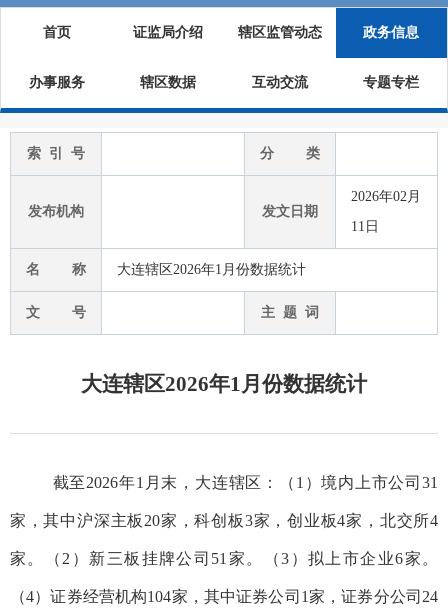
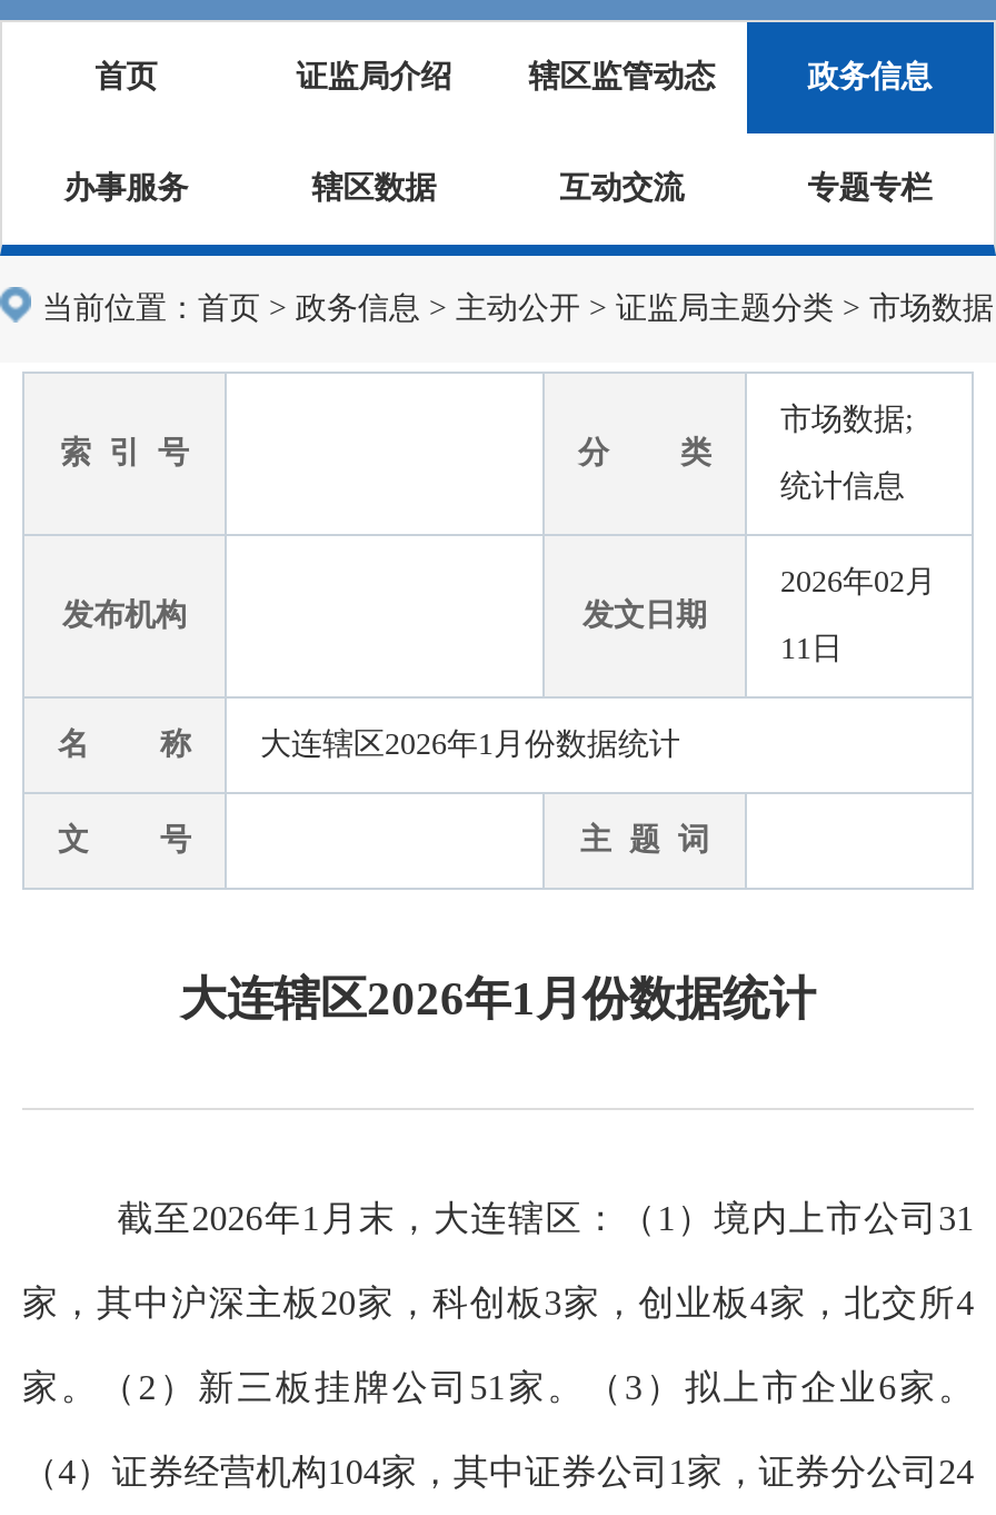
none -> [42,291,994,325] 当前位置：首页>政务信息>主动公开>证监局主题分类>市场数据
none -> [780,404,914,504] 市场数据; | 统计信息

